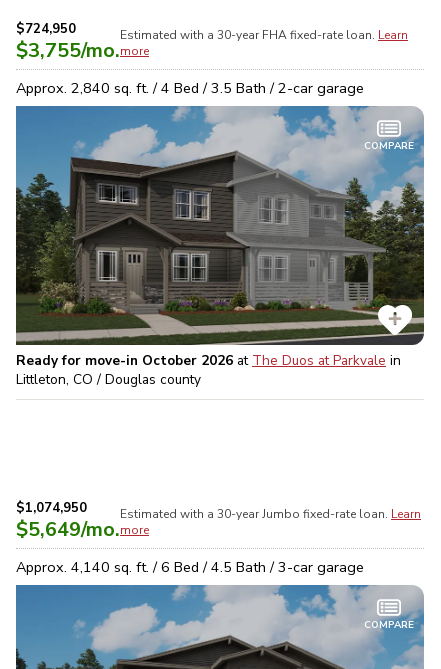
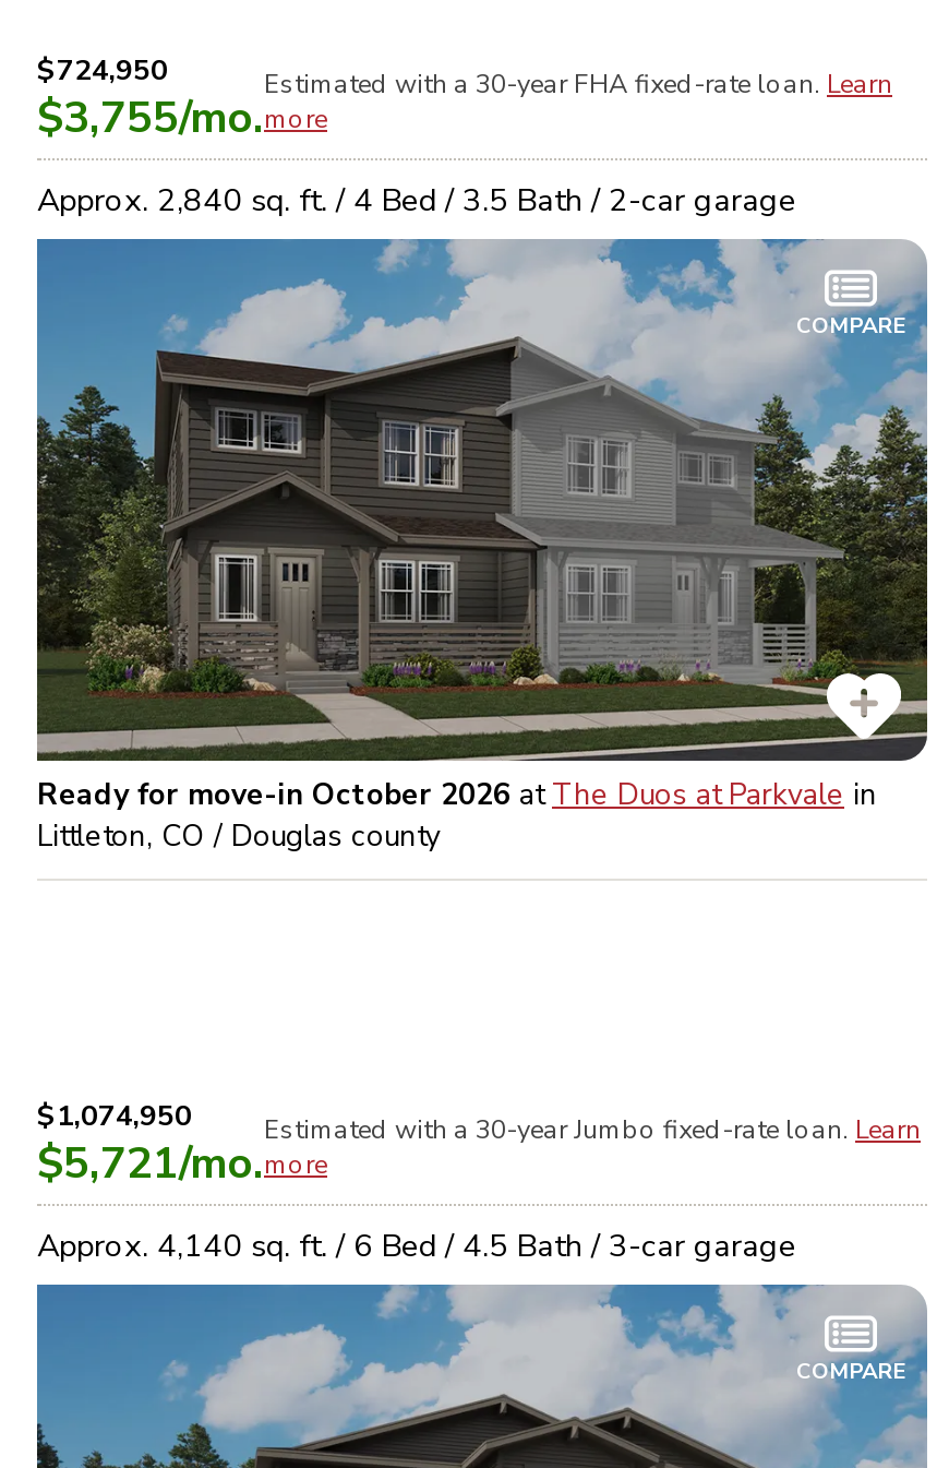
[16,516,149,543] $5,649/mo. more -> [37,1134,327,1193] $5,721/mo. more

